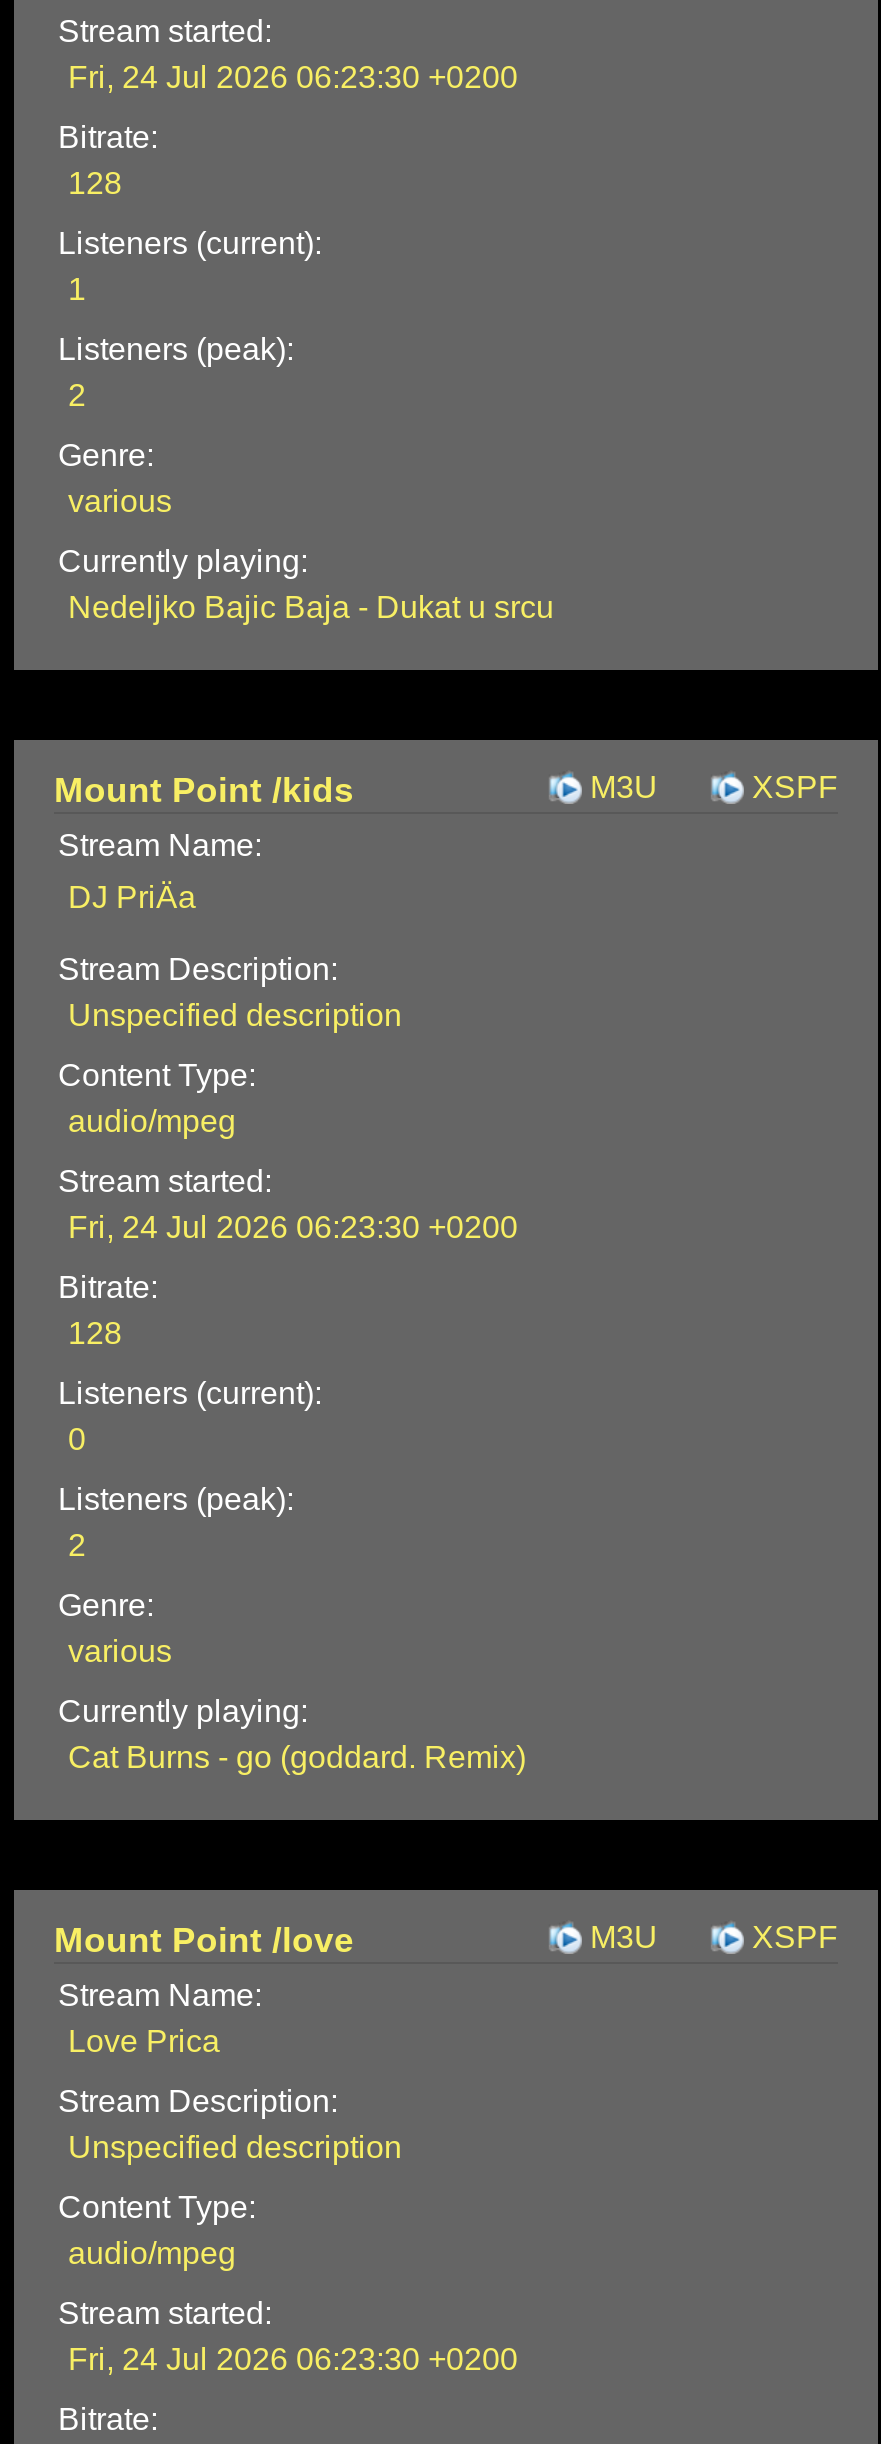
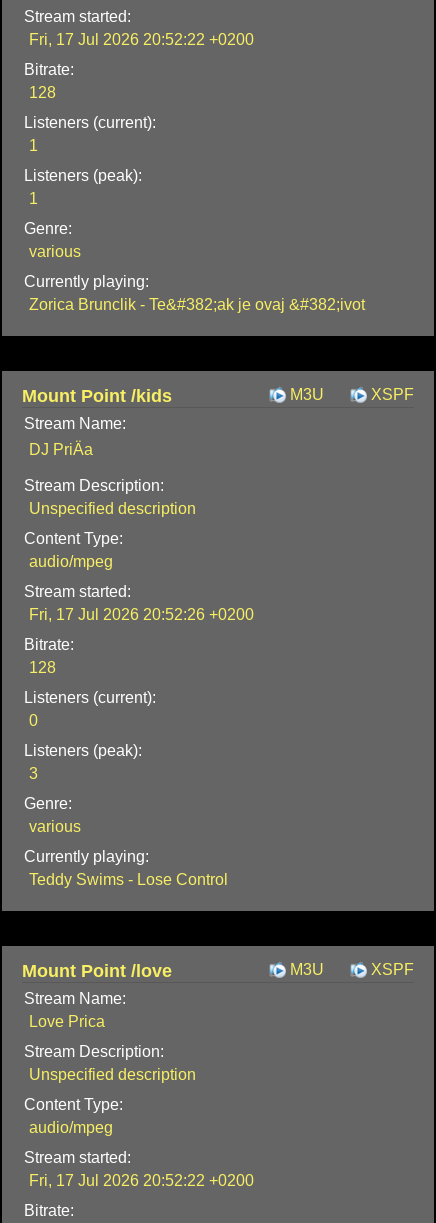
[68,60,518,94] Fri, 24 Jul 2026 06:23:30 +0200 -> [29,31,254,48] Fri, 17 Jul 2026 20:52:22 +0200
[68,378,86,412] 2 -> [29,190,38,207] 1
[68,590,554,624] Nedeljko Bajic Baja - Dukat u srcu -> [29,296,365,313] Zorica Brunclik - Te&#382;ak je ovaj &#382;ivot
[68,1210,518,1244] Fri, 24 Jul 2026 06:23:30 +0200 -> [29,606,254,623] Fri, 17 Jul 2026 20:52:26 +0200
[68,1528,86,1562] 2 -> [29,765,38,782] 3
[68,1740,526,1774] Cat Burns - go (goddard. Remix) -> [29,871,228,888] Teddy Swims - Lose Control
[68,2342,518,2376] Fri, 24 Jul 2026 06:23:30 +0200 -> [29,1172,254,1189] Fri, 17 Jul 2026 20:52:22 +0200

